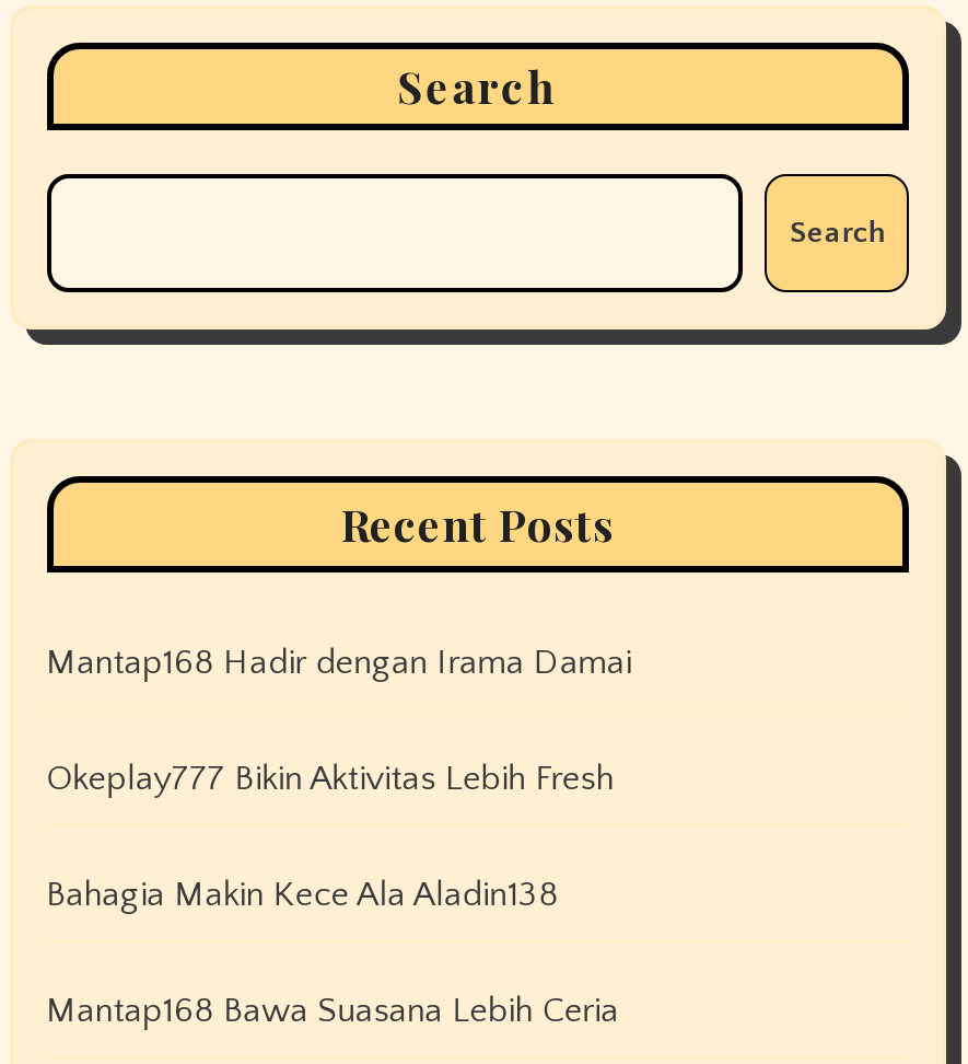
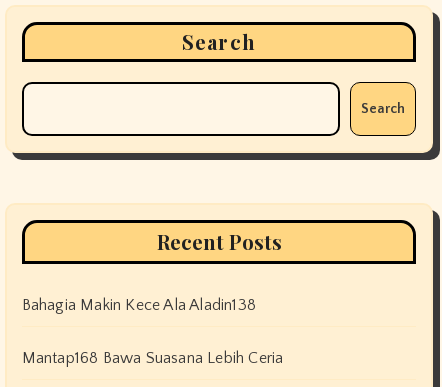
[46,643,632,798] Mantap168 Hadir dengan Irama Damai | Okeplay777 Bikin Aktivitas Lebih Fresh -> none

